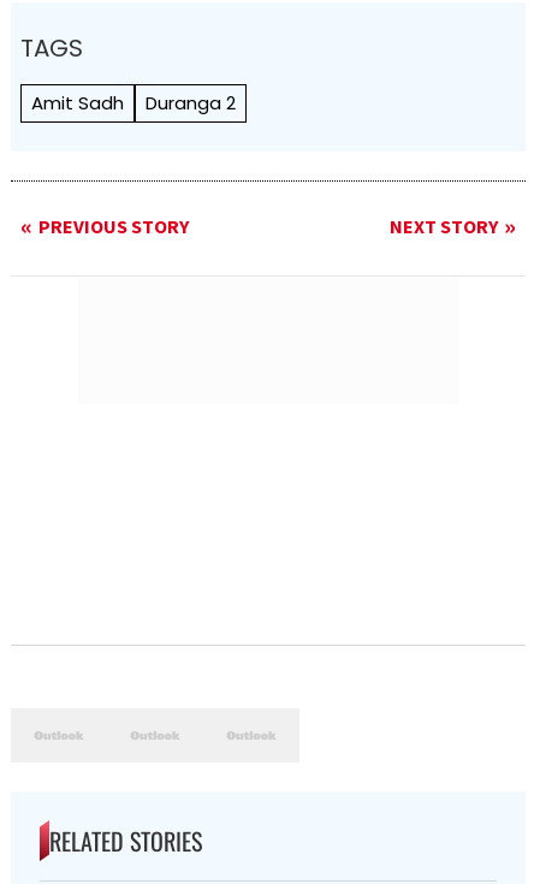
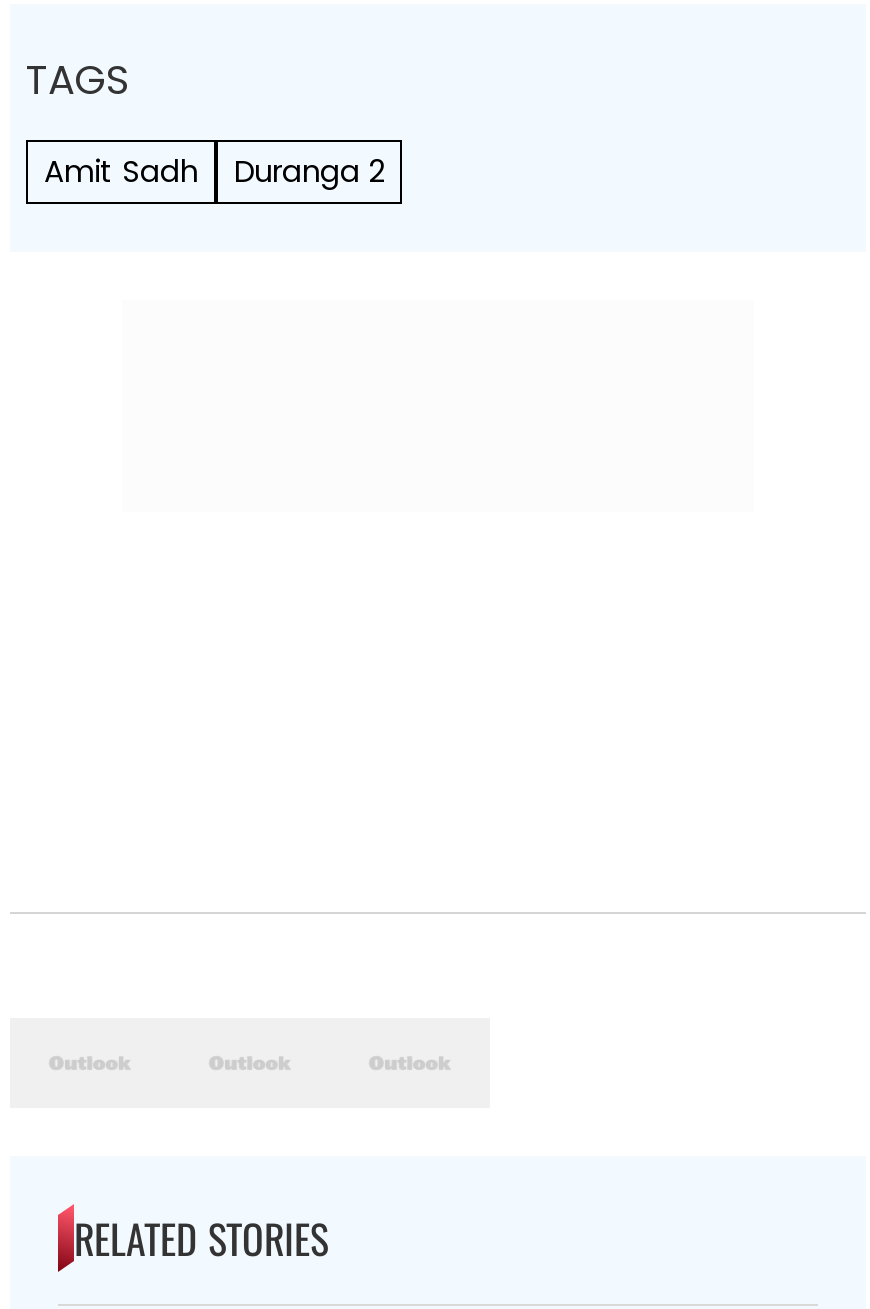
[38,214,498,241] PREVIOUS STORY | NEXT STORY -> none

